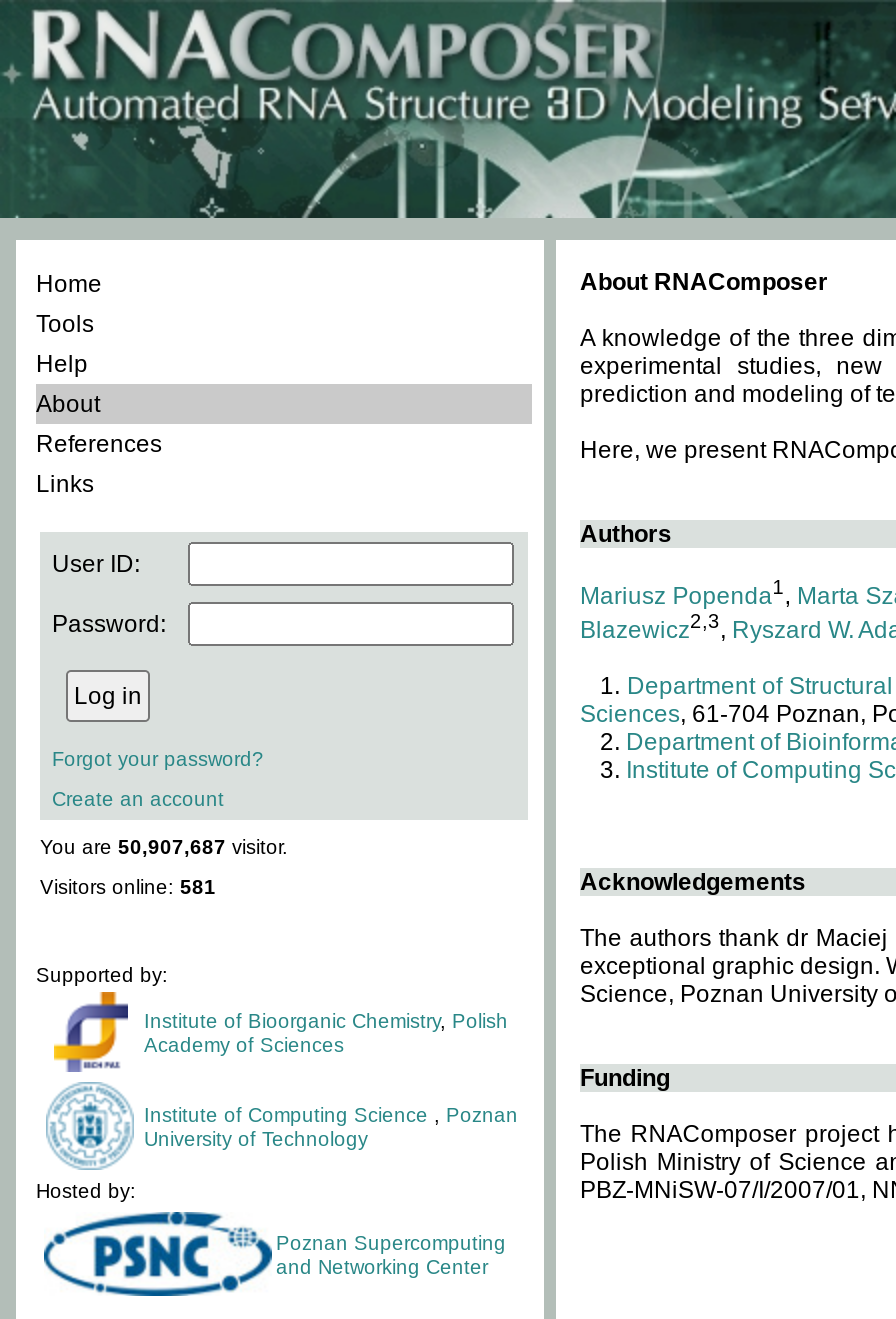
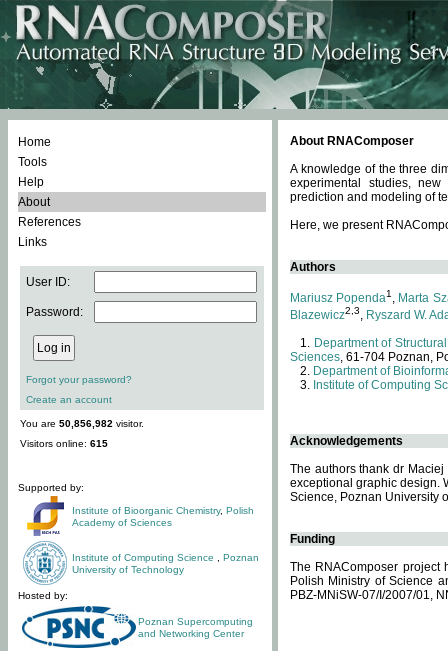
[40,836,288,858] You are 50,907,687 visitor. -> [20,418,144,429] You are 50,856,982 visitor.
[40,876,216,898] Visitors online: 581 -> [20,438,108,449] Visitors online: 615

